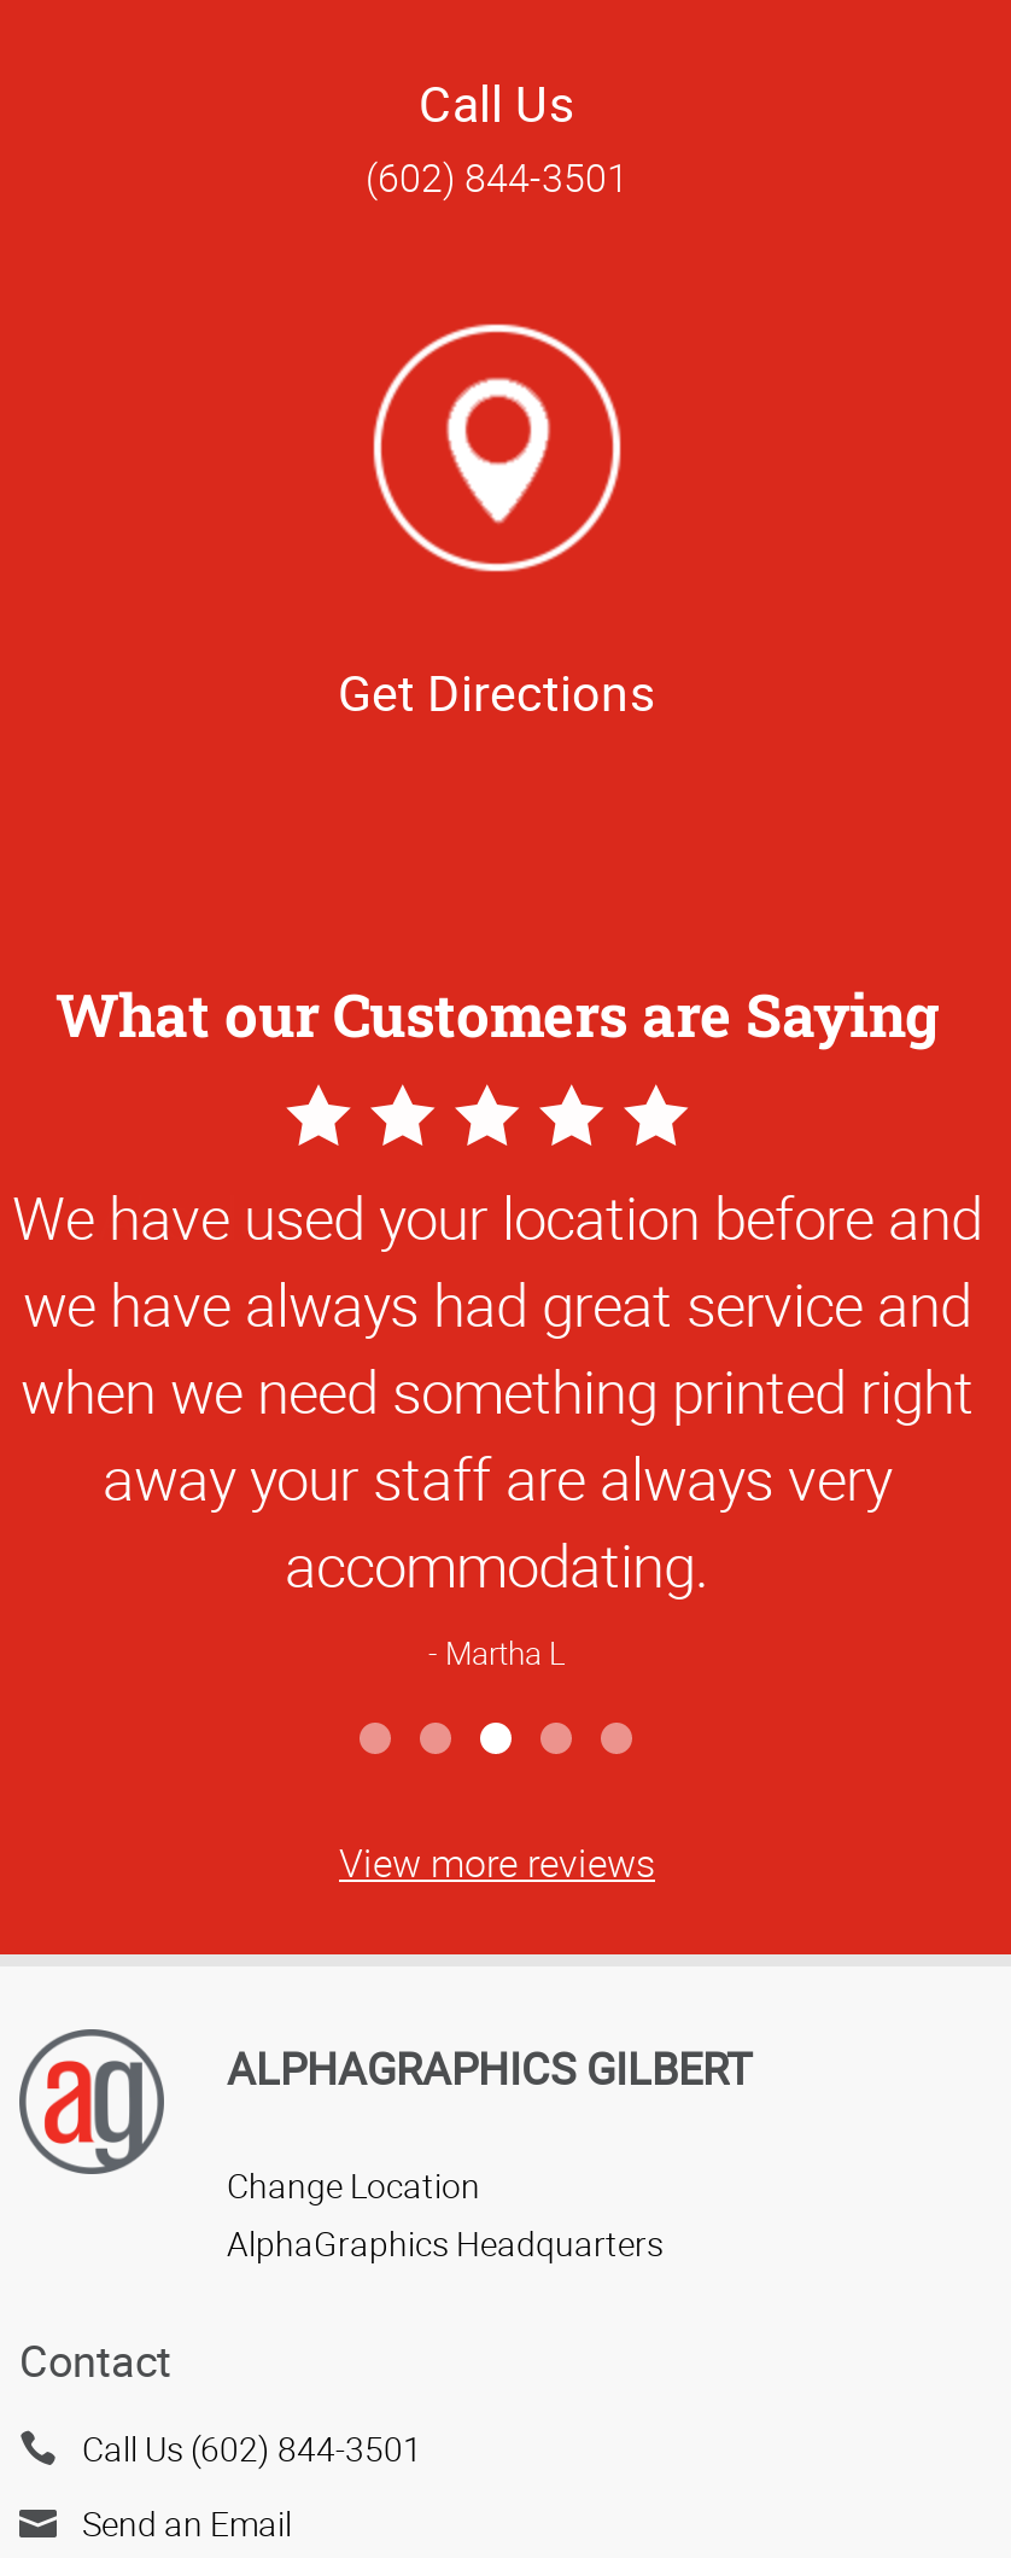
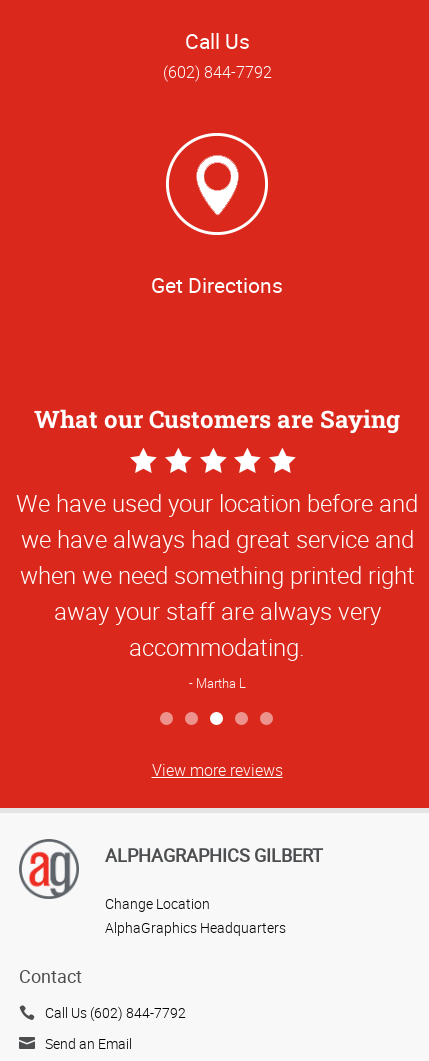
[366,150,629,203] (602) 844-3501 -> [162,60,271,82] (602) 844-7792
[82,2426,422,2472] Call Us (602) 844-3501 -> [45,1003,186,1022] Call Us (602) 844-7792

